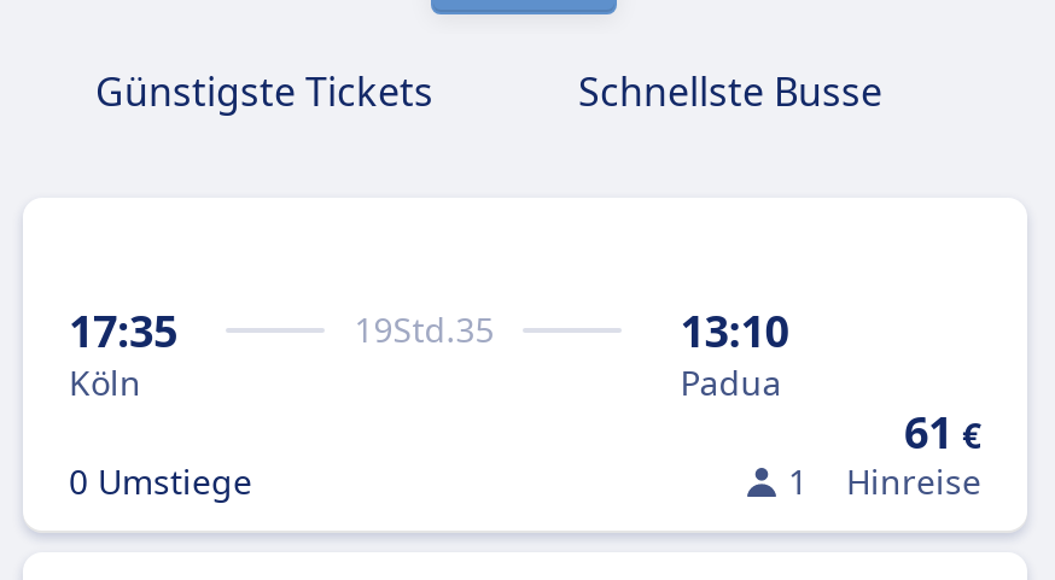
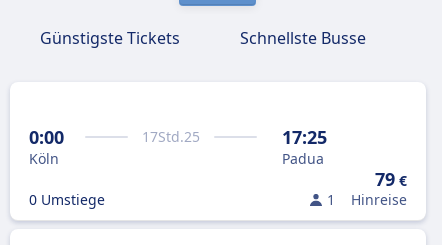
[69,301,177,359] 17:35 -> [29,125,64,149] 0:00
[354,306,494,352] 19Std.35 -> [142,127,200,146] 17Std.25
[680,301,789,359] 13:10 -> [282,125,327,149] 17:25
[904,403,981,461] 61 € -> [375,167,407,191] 79 €

